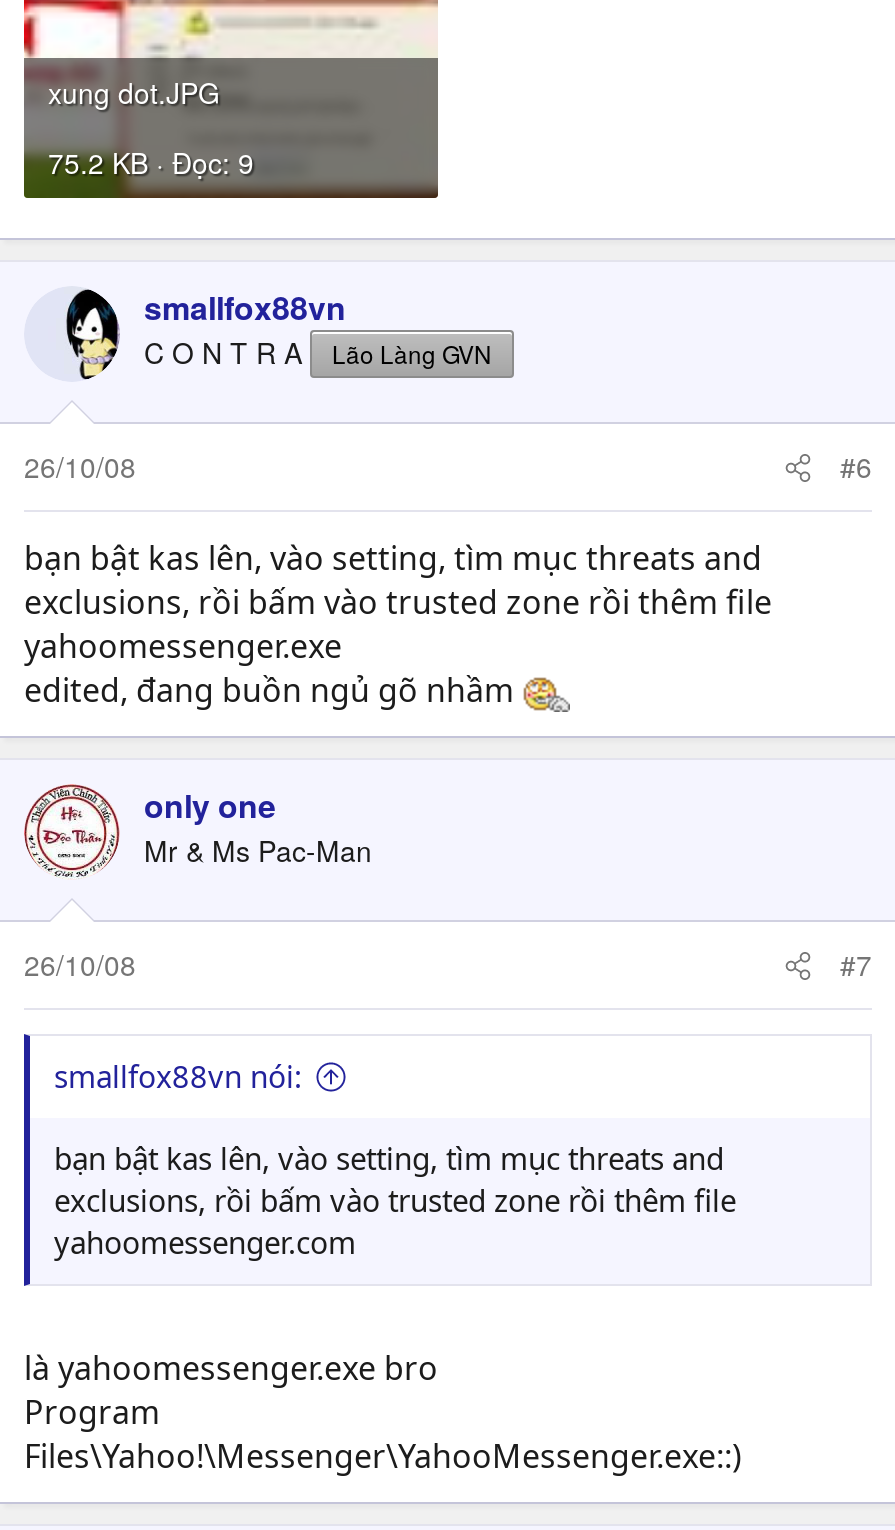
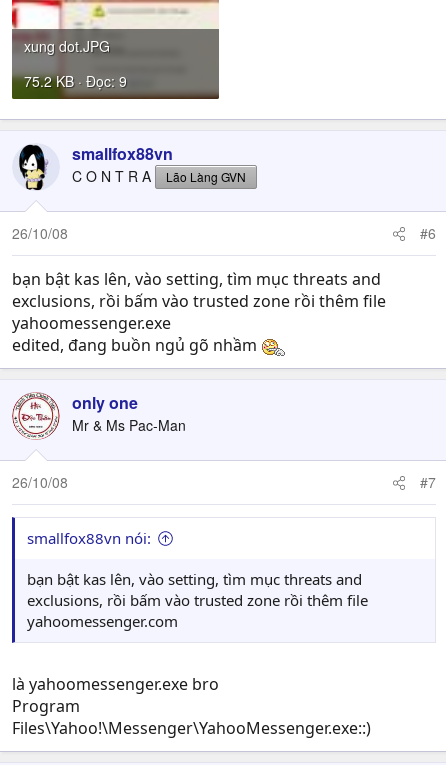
[38,288,120,382] [image] -> [18,144,59,191] [image]

